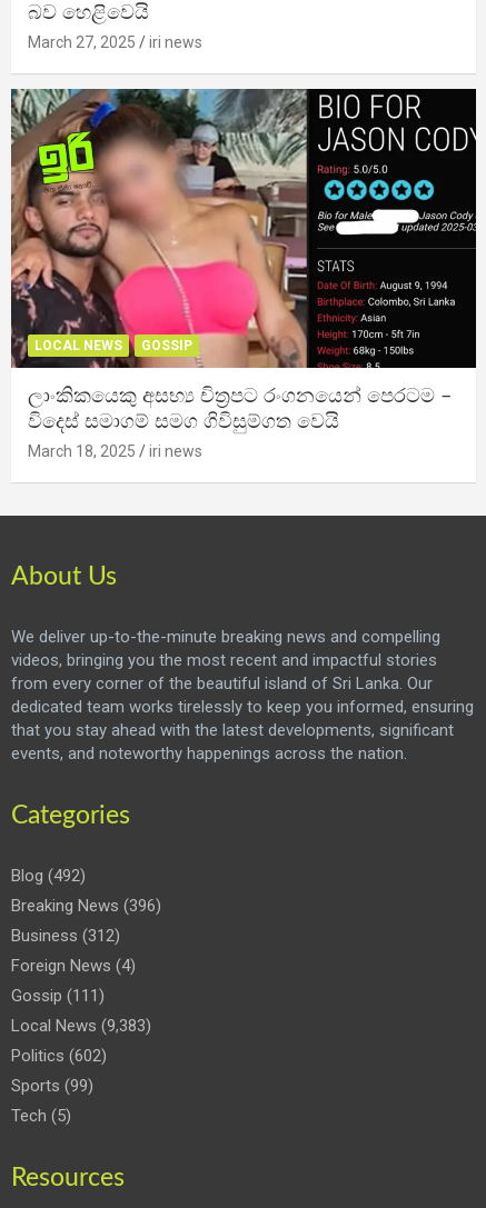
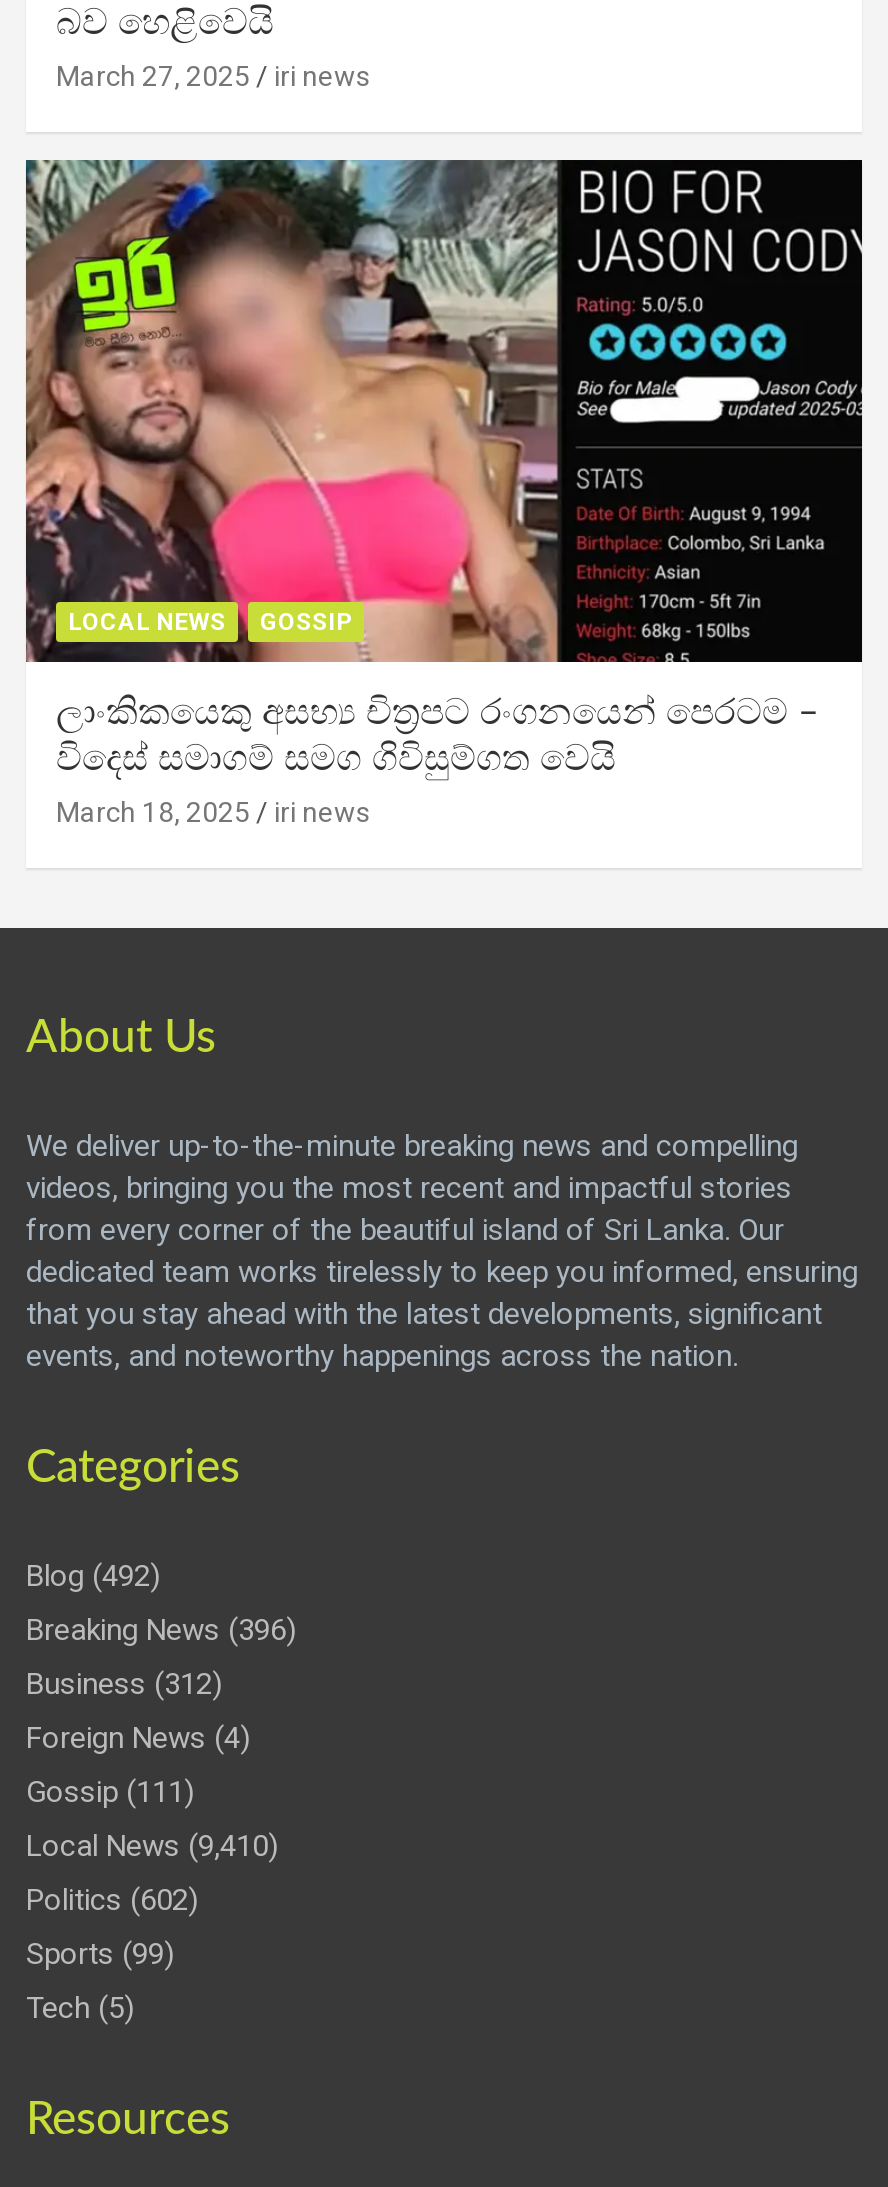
[11,1016,151,1036] Local News (9,383) -> [26,1828,278,1864] Local News (9,410)

